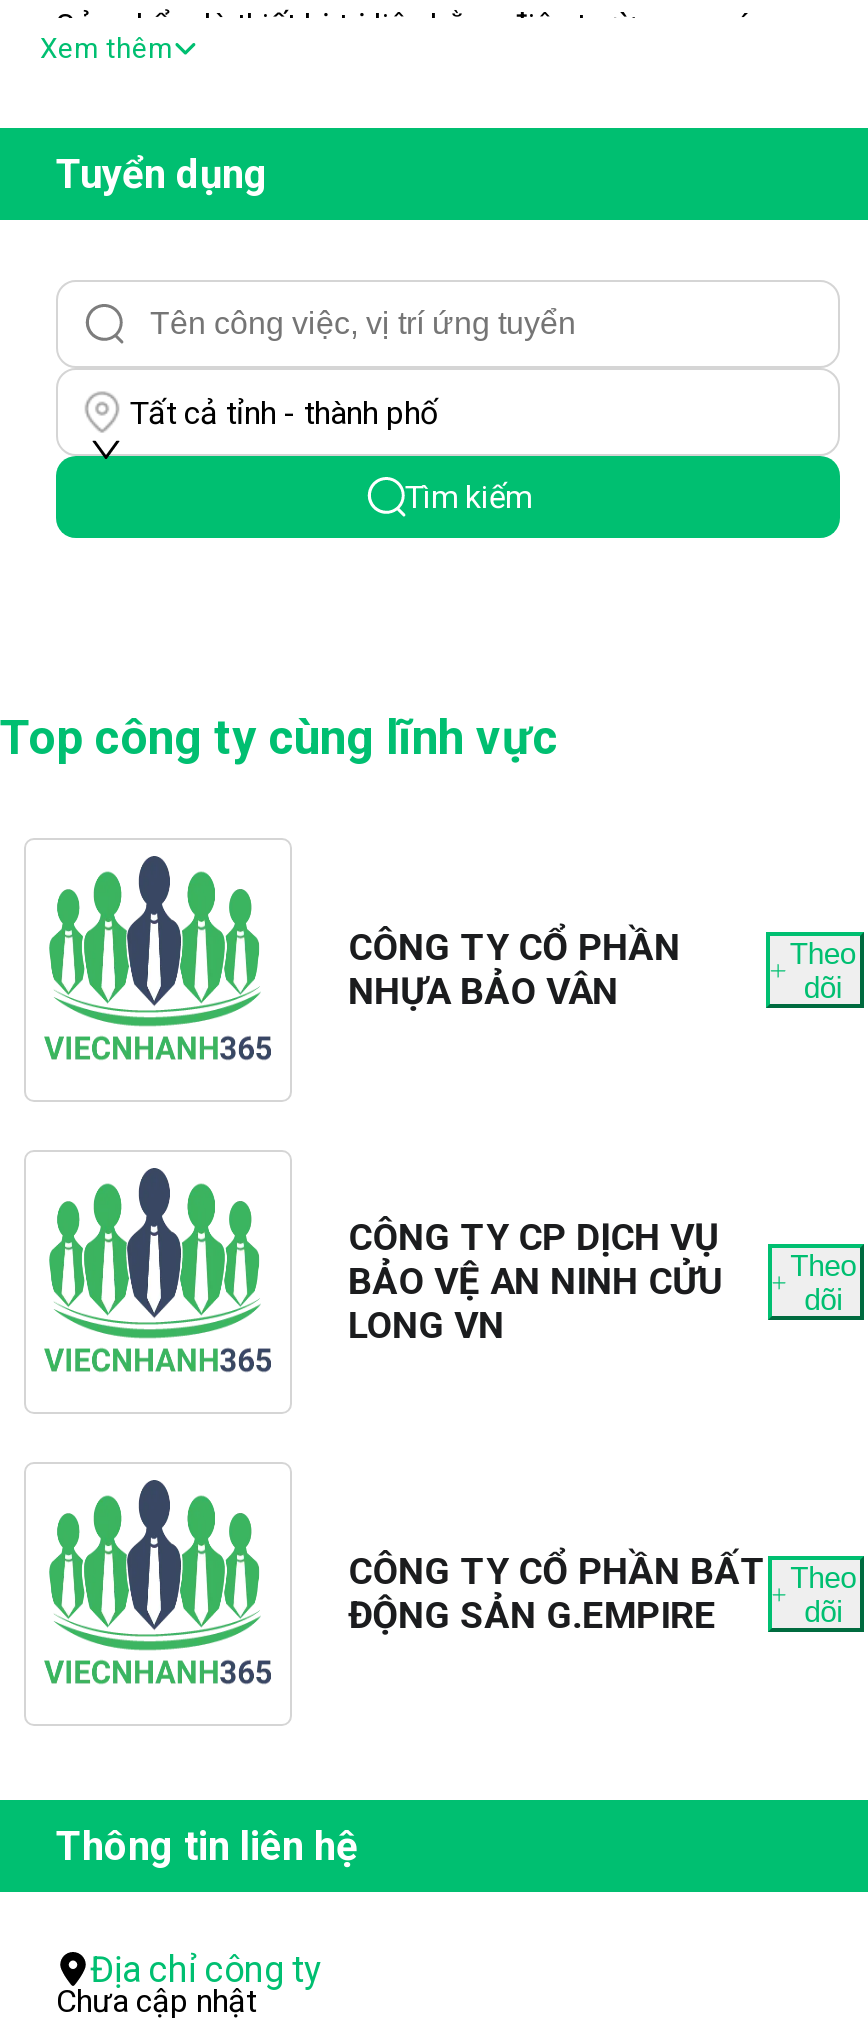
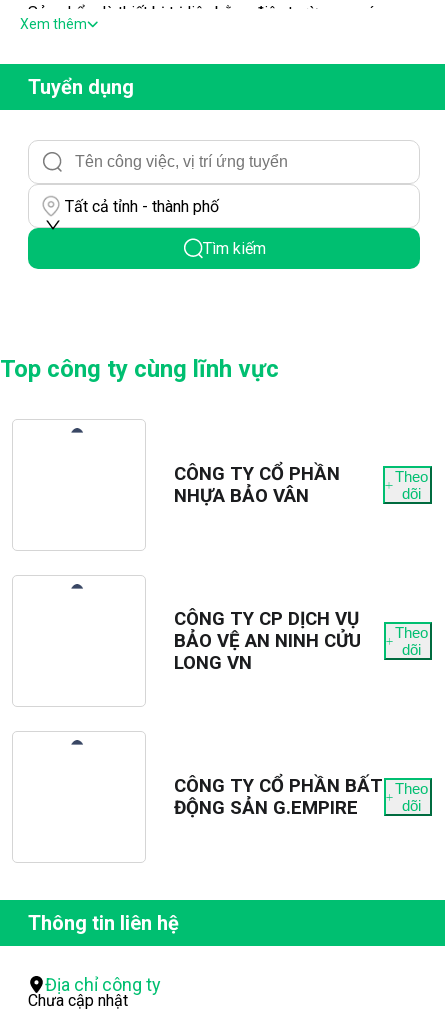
[44,864,274,1062] [image] -> none
[44,1176,274,1374] [image] -> none
[44,1488,274,1686] [image] -> none

